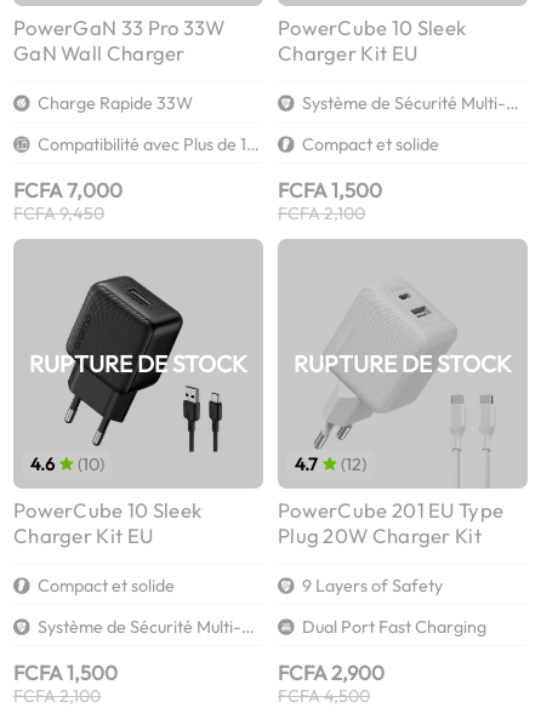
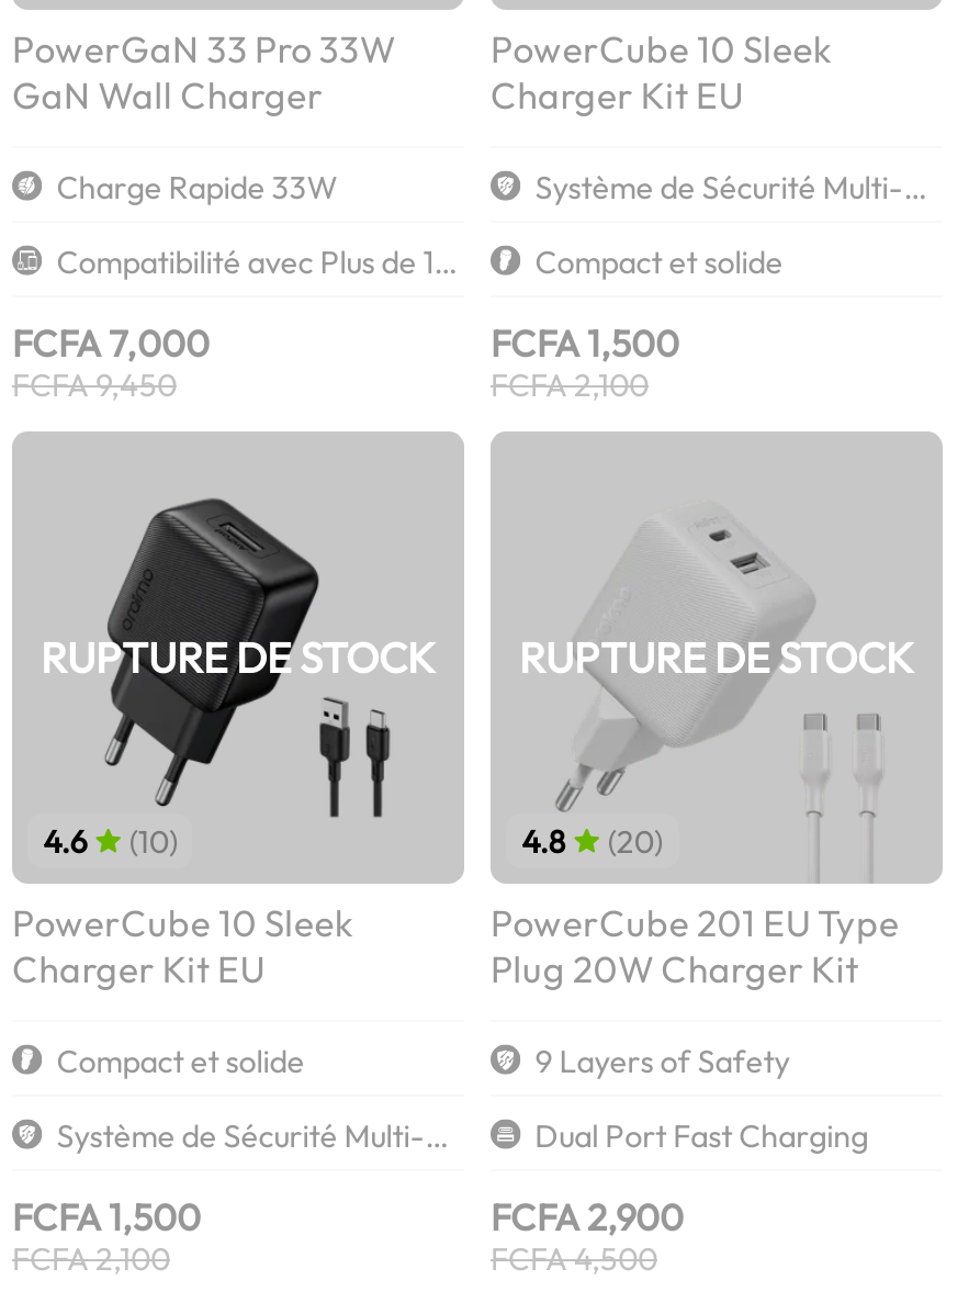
[295,454,318,476] 4.7 -> [522,822,566,861] 4.8
[341,454,367,476] (12) -> [608,822,662,861] (20)

